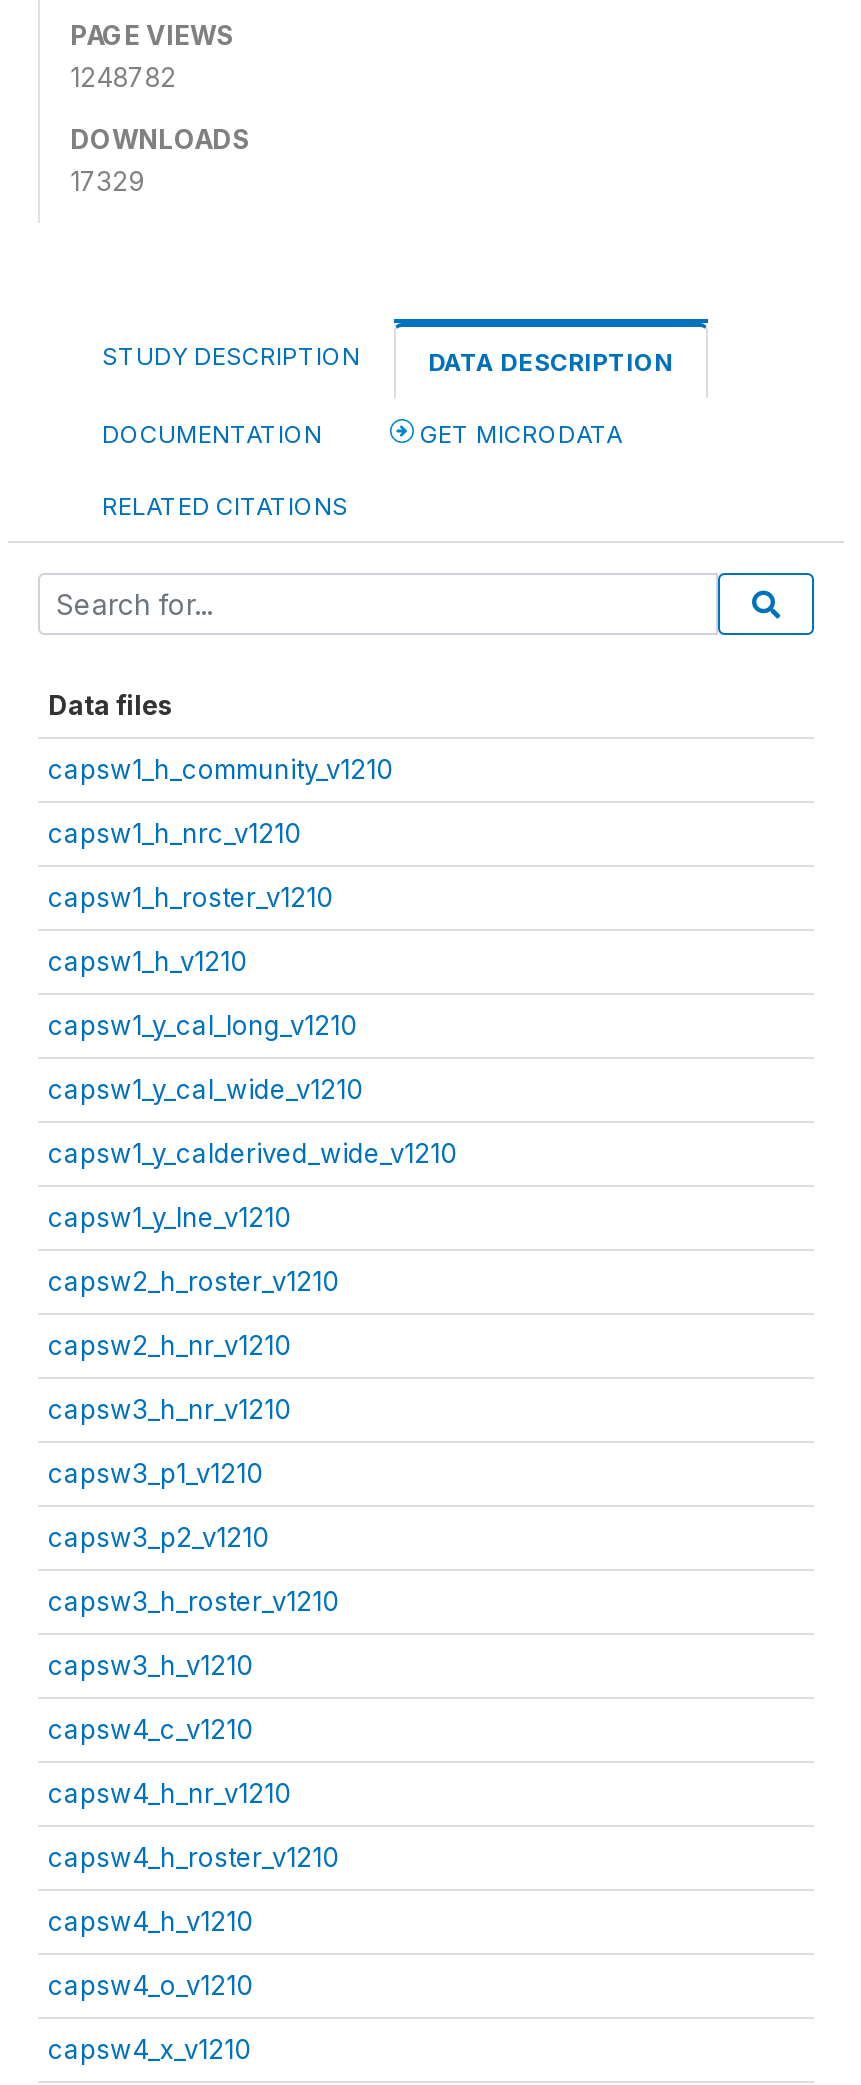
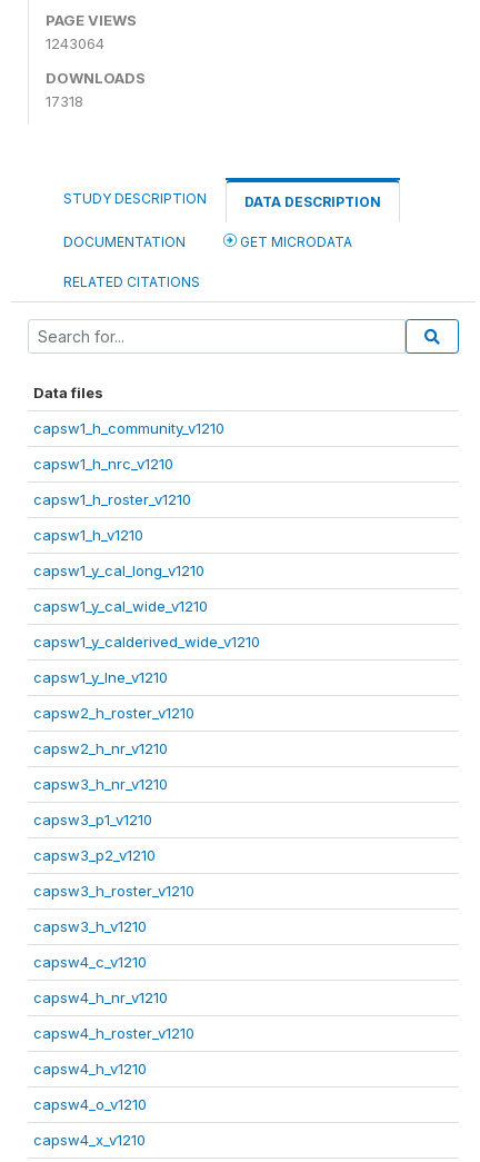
[70,61,176,93] 1248782 -> [46,34,104,52] 1243064
[70,165,144,197] 17329 -> [46,92,83,110] 17318

